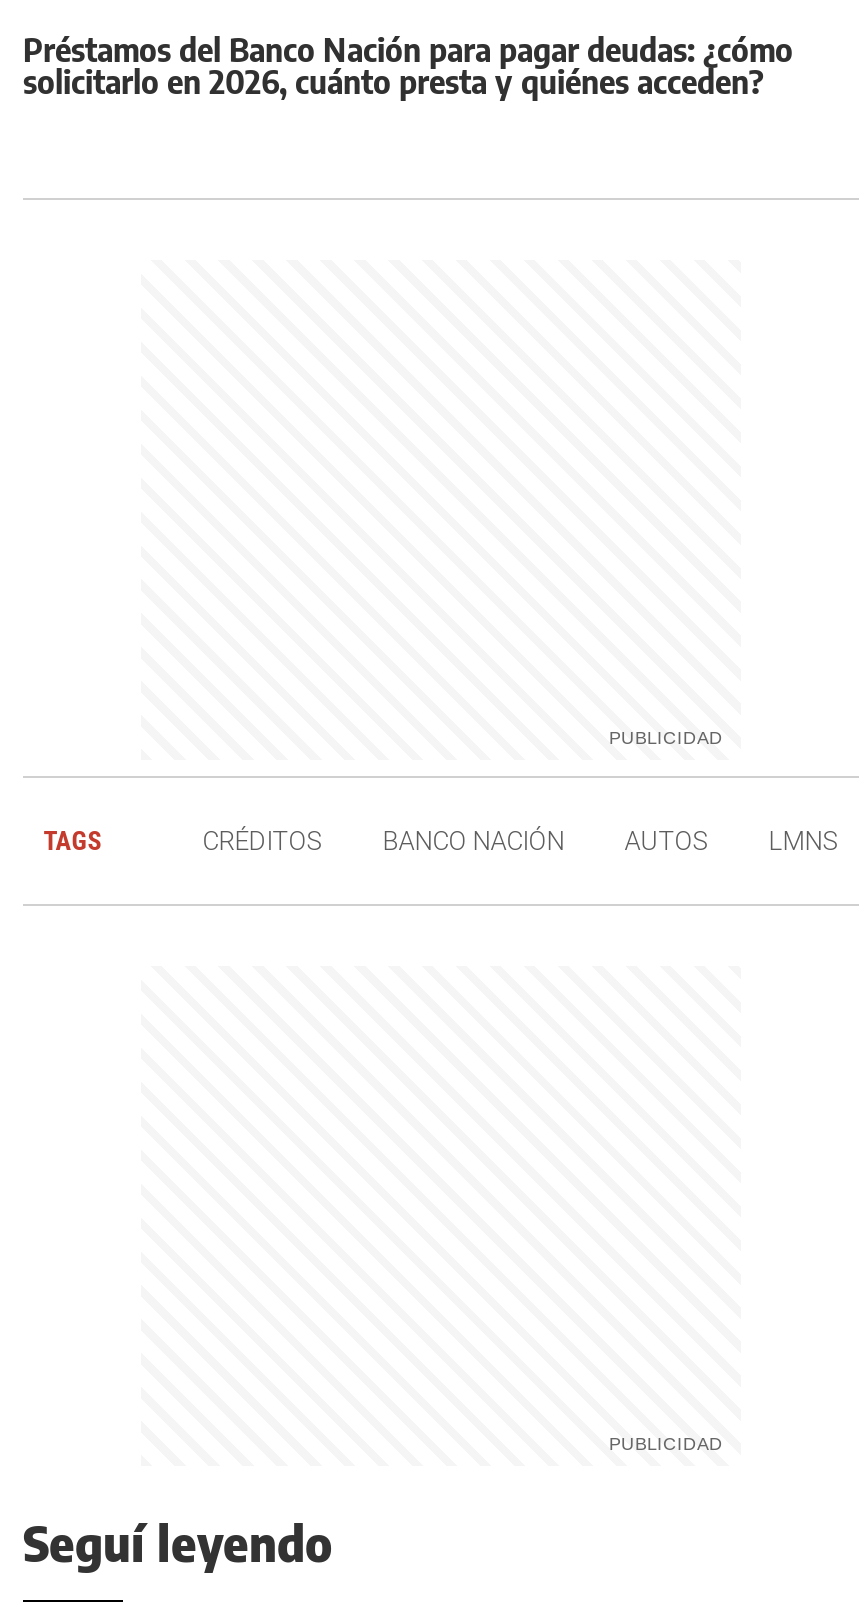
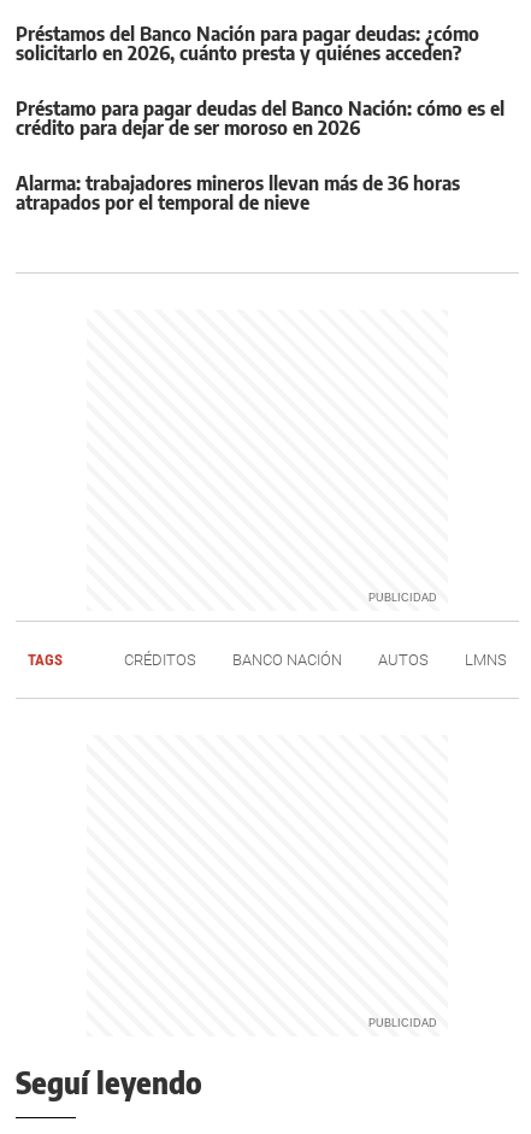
none -> [16,97,505,215] Préstamo para pagar deudas del Banco Nación: cómo es el | crédito para dejar de ser moroso en 2026 | Alarma: trabajadores mineros llevan más de 36 horas | atrapados por el temporal de nieve

